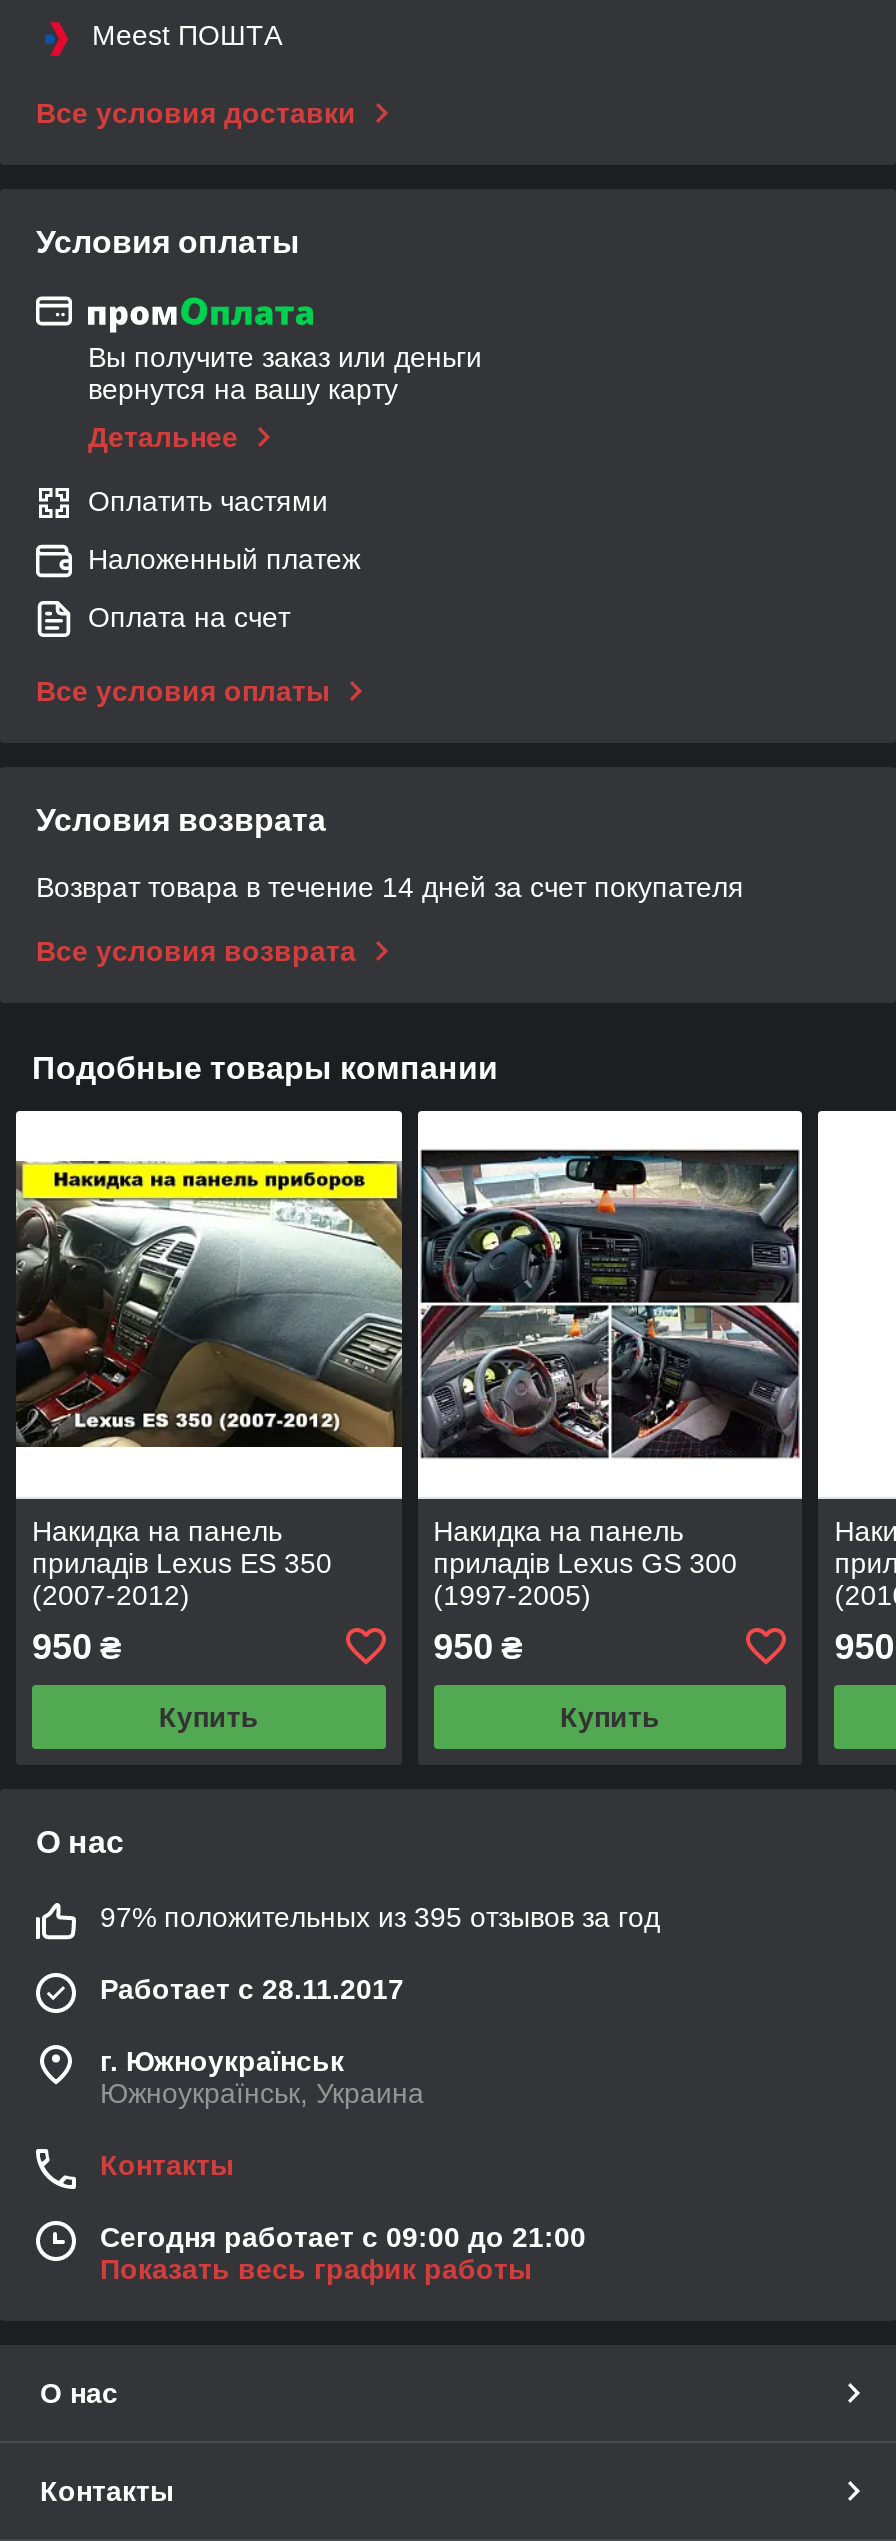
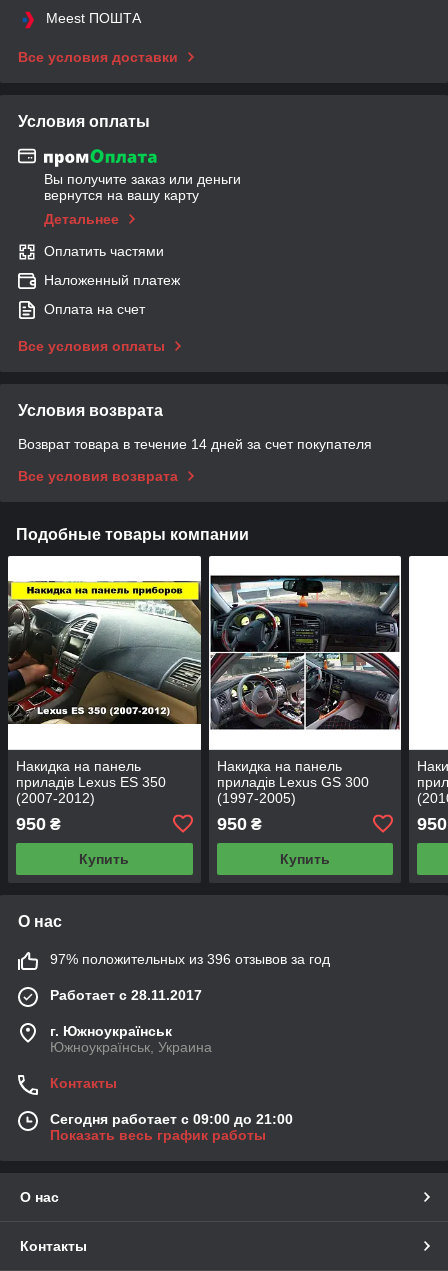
[100,1901,660,1933] 97% положительных из 395 отзывов за год -> [50,951,330,967] 97% положительных из 396 отзывов за год

